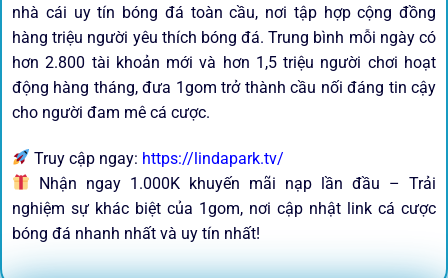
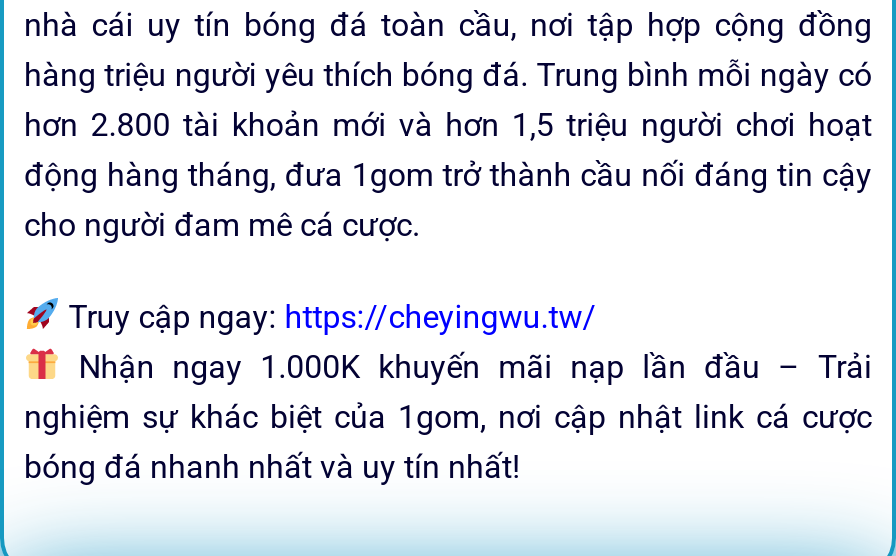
[30,149,284,168] Truy cập ngay: https://lindapark.tv/ -> [60,298,596,336] Truy cập ngay: https://cheyingwu.tw/

